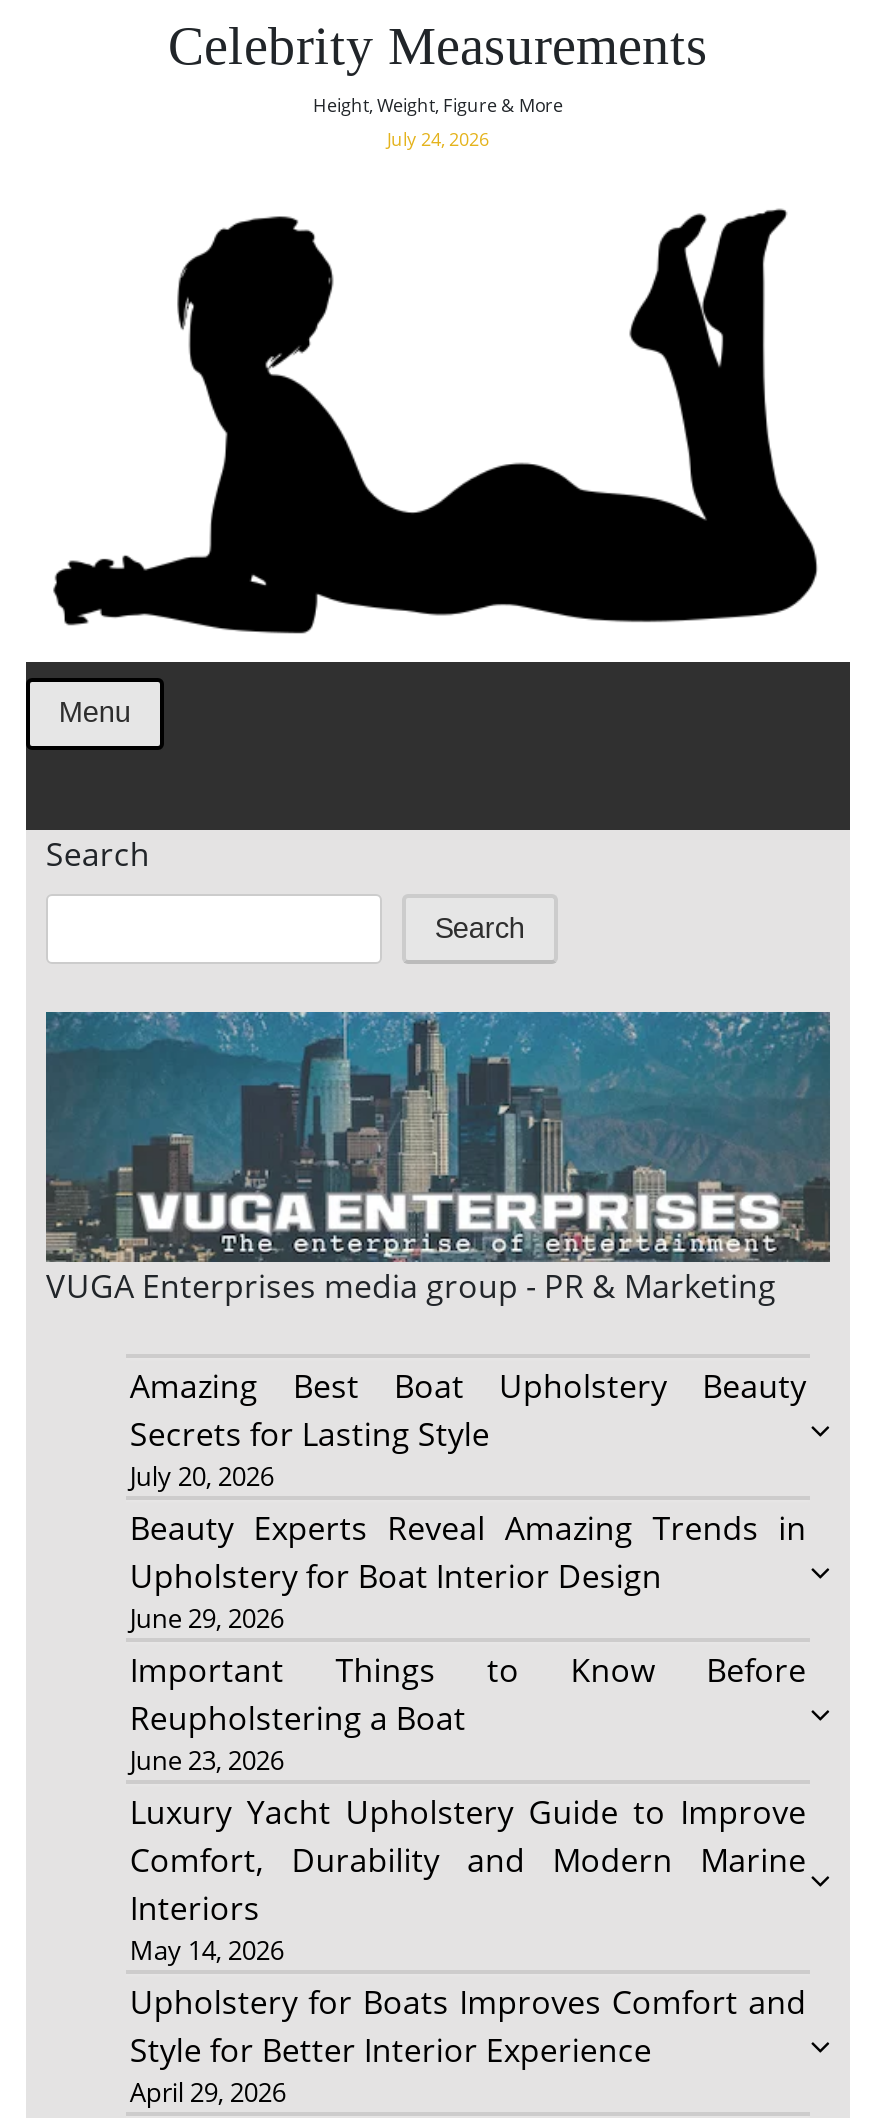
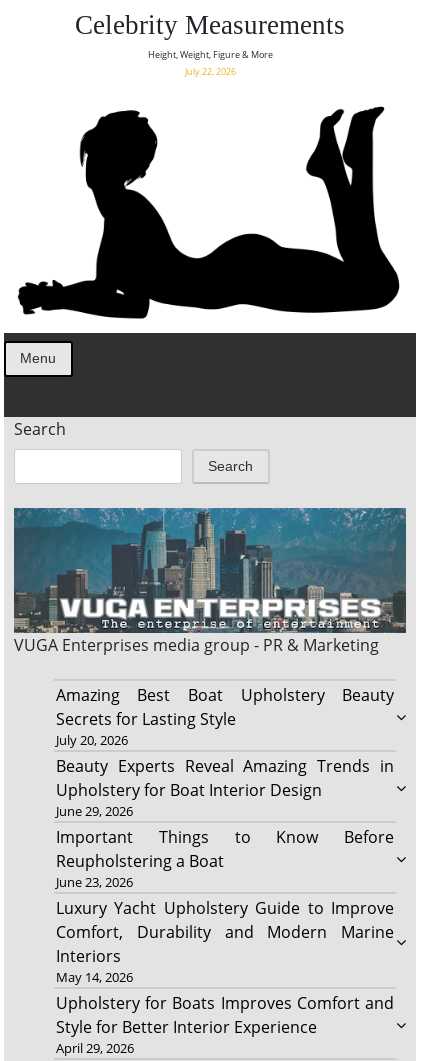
[387,126,489,152] July 24, 2026 -> [184,65,235,78] July 22, 2026

